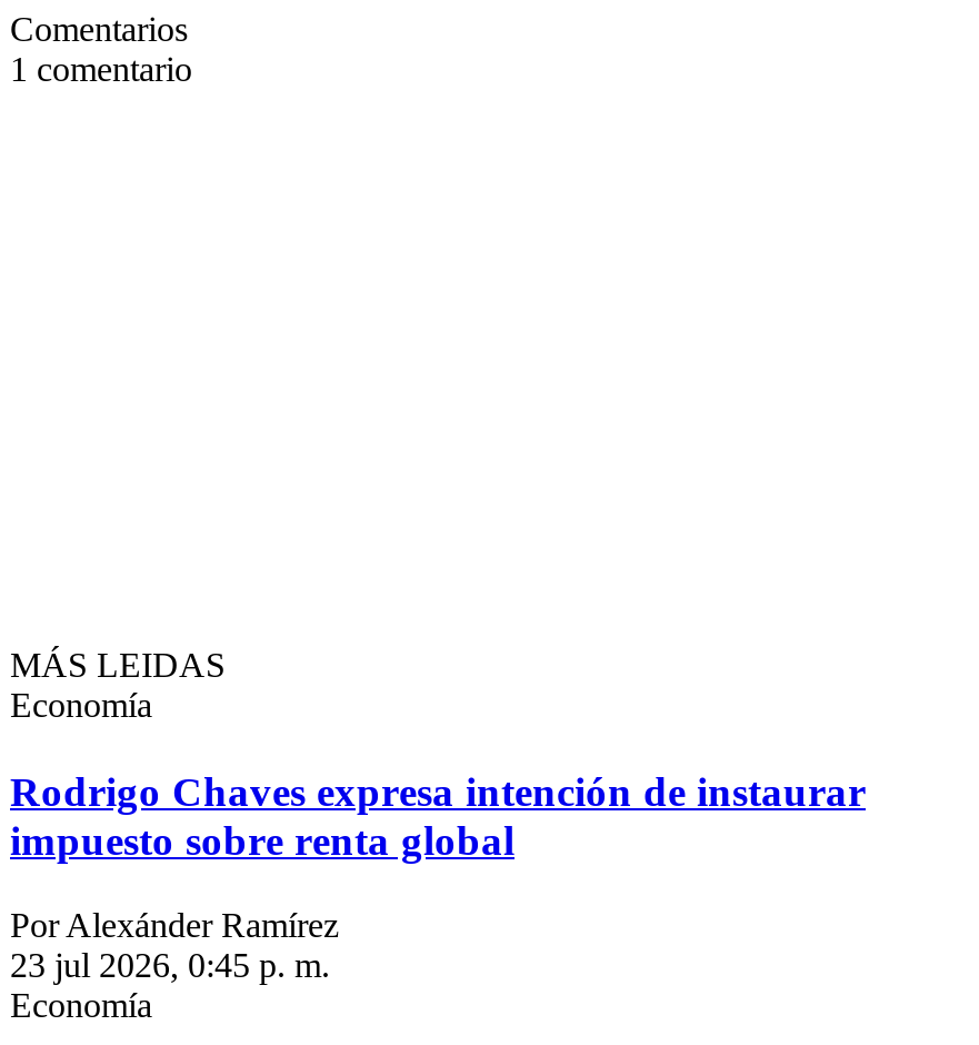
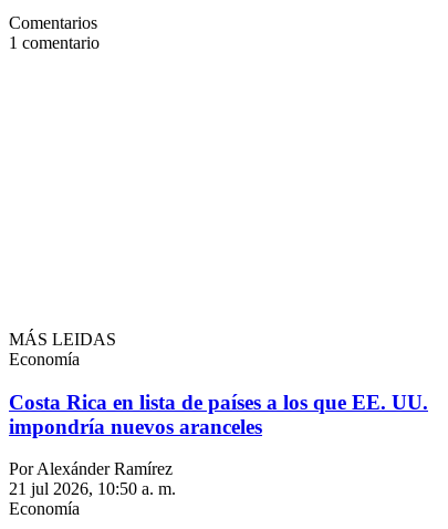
[10,767,866,863] Rodrigo Chaves expresa intención de instaurar | impuesto sobre renta global -> [9,390,428,438] Costa Rica en lista de países a los que EE. UU. | impondría nuevos aranceles
[10,947,330,984] 23 jul 2026, 0:45 p. m. -> [9,479,176,498] 21 jul 2026, 10:50 a. m.

